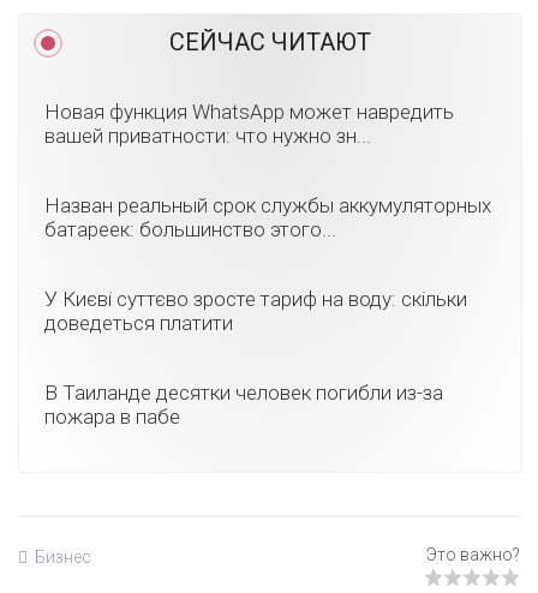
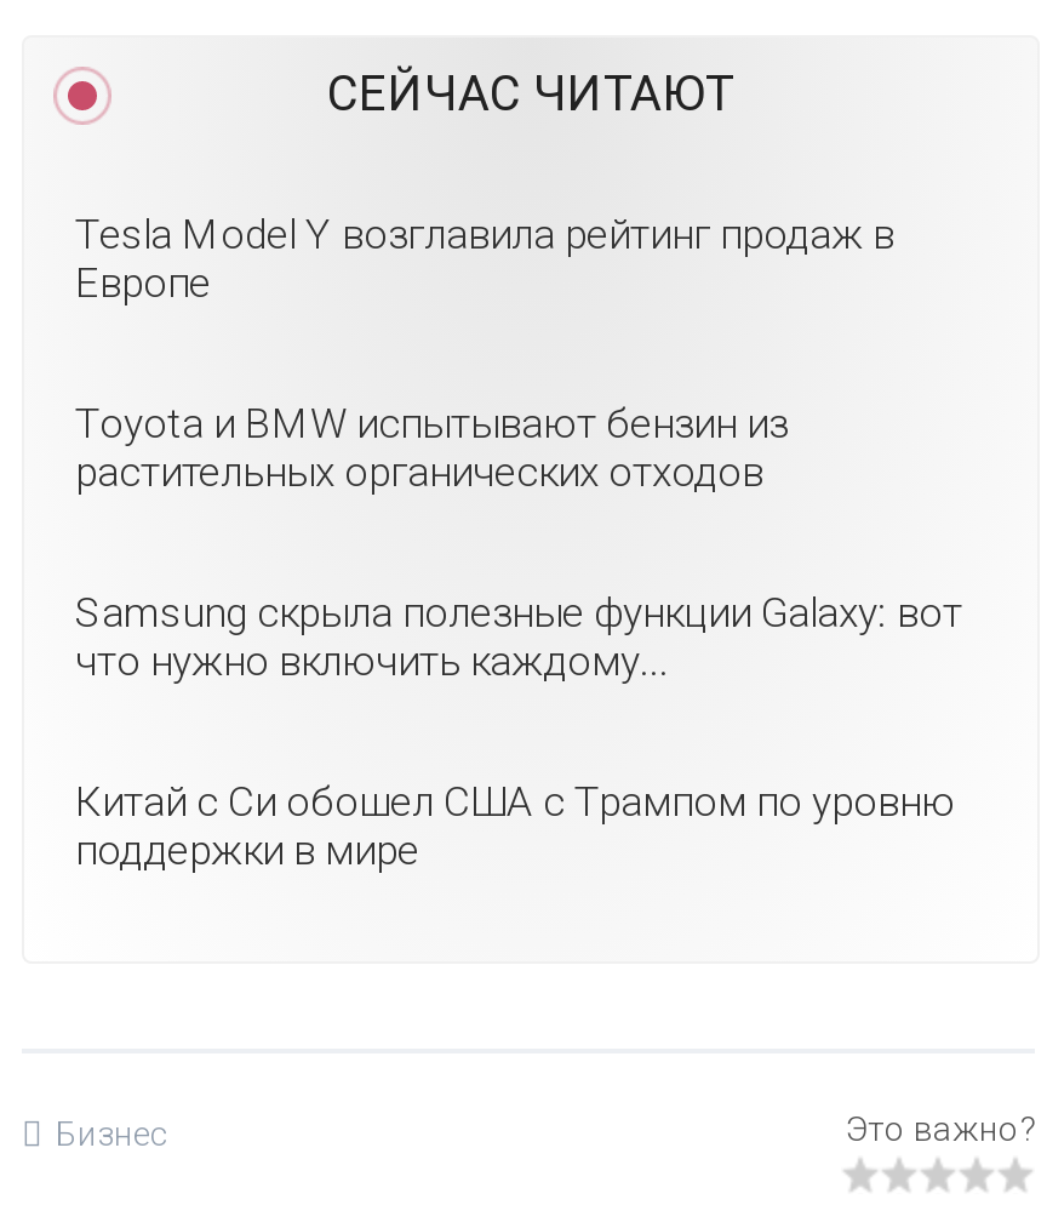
[44,99,454,147] Новая функция WhatsApp может навредить | вашей приватности: что нужно зн... -> [75,209,894,306] Tesla Model Y возглавила рейтинг продаж в | Европе
[44,193,491,241] Назван реальный срок службы аккумуляторных | батареек: большинство этого... -> [75,398,788,495] Toyota и BMW испытывают бензин из | растительных органических отходов
[44,287,467,335] У Києві суттєво зросте тариф на воду: скільки | доведеться платити -> [75,587,962,684] Samsung скрыла полезные функции Galaxy: вот | что нужно включить каждому...
[44,380,443,428] В Таиланде десятки человек погибли из-за | пожара в пабе -> [75,777,955,874] Китай с Си обошел США с Трампом по уровню | поддержки в мире

